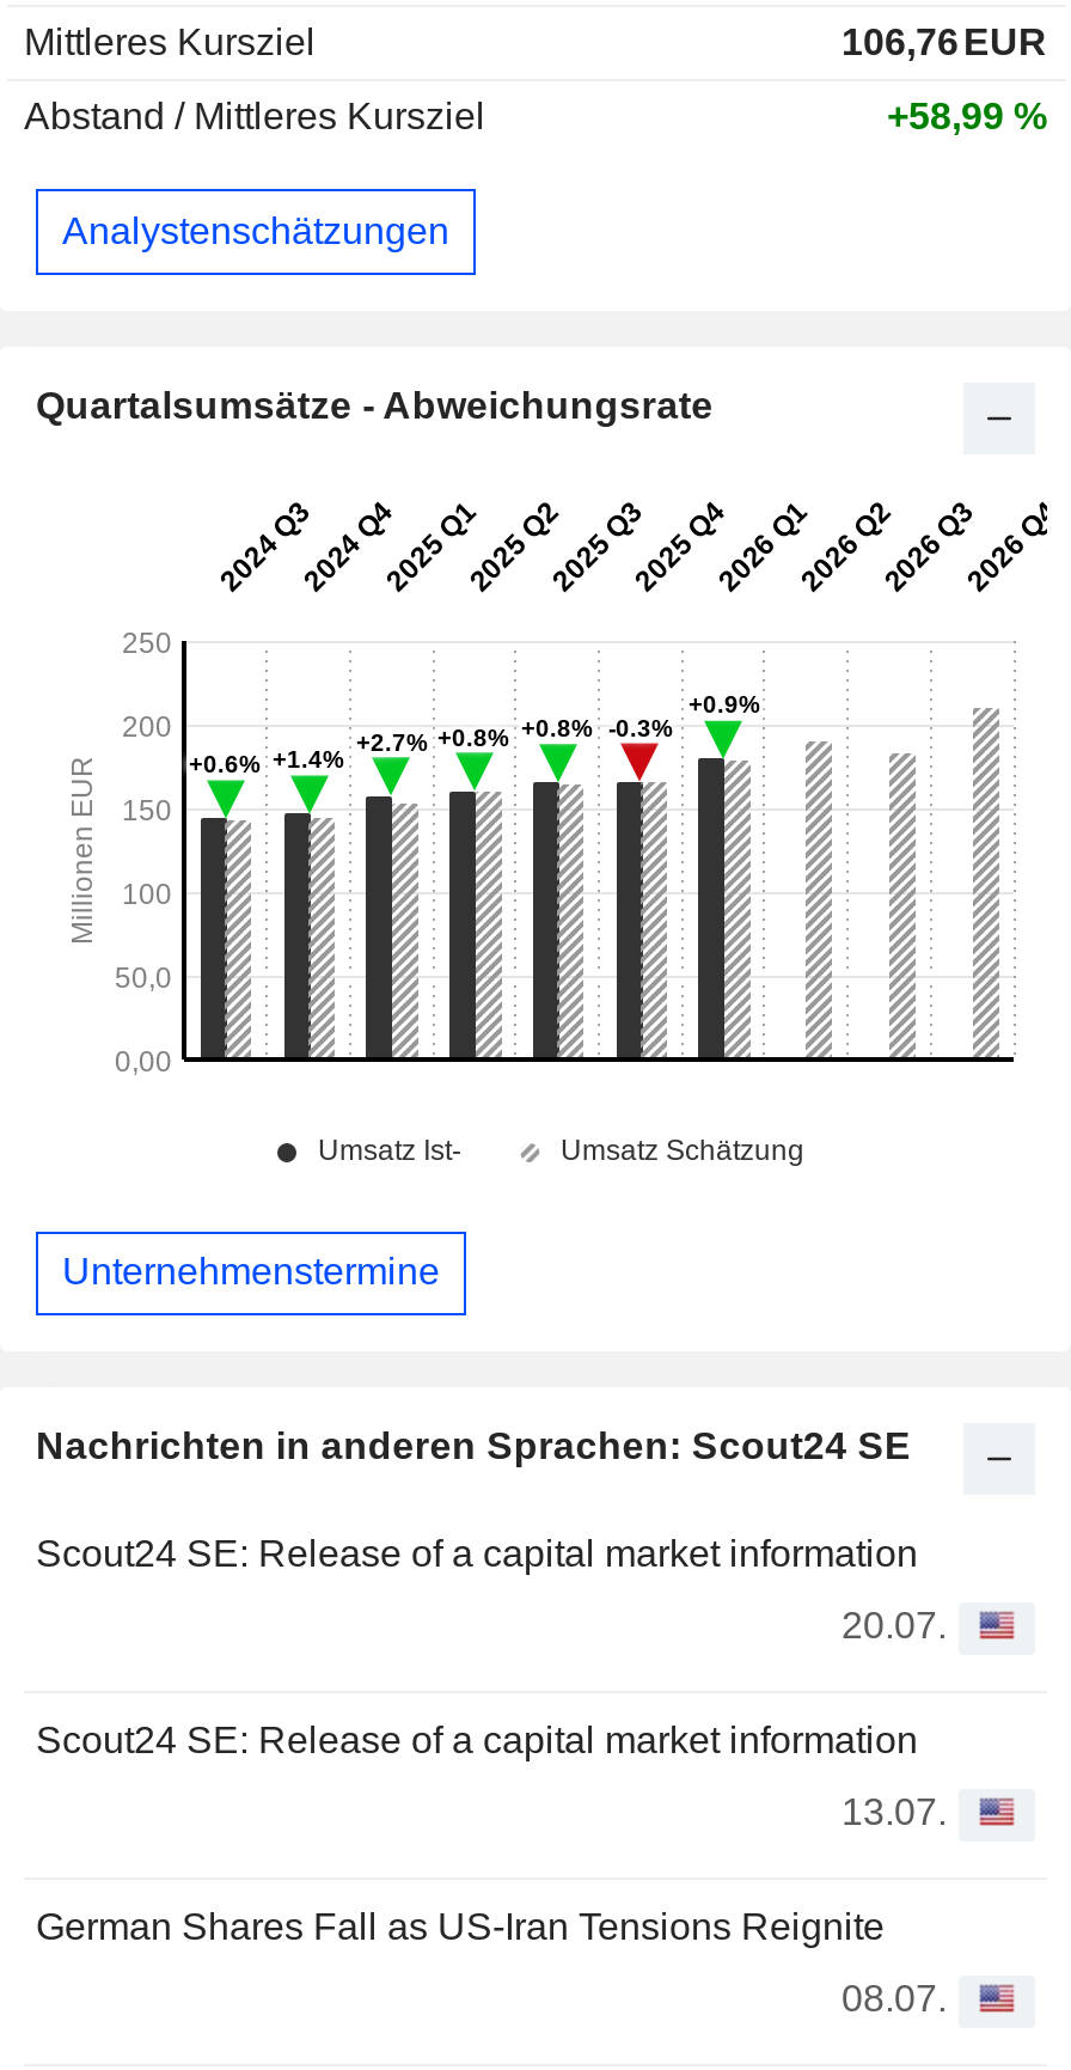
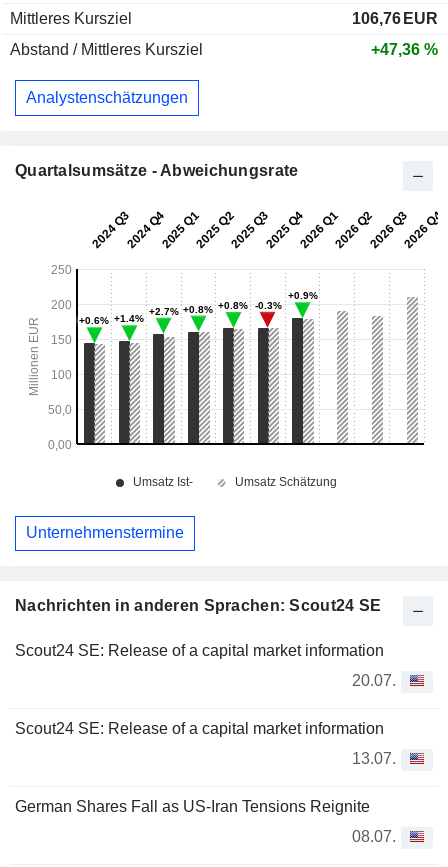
[887,97,1047,137] +58,99 % -> [371,41,438,58] +47,36 %

